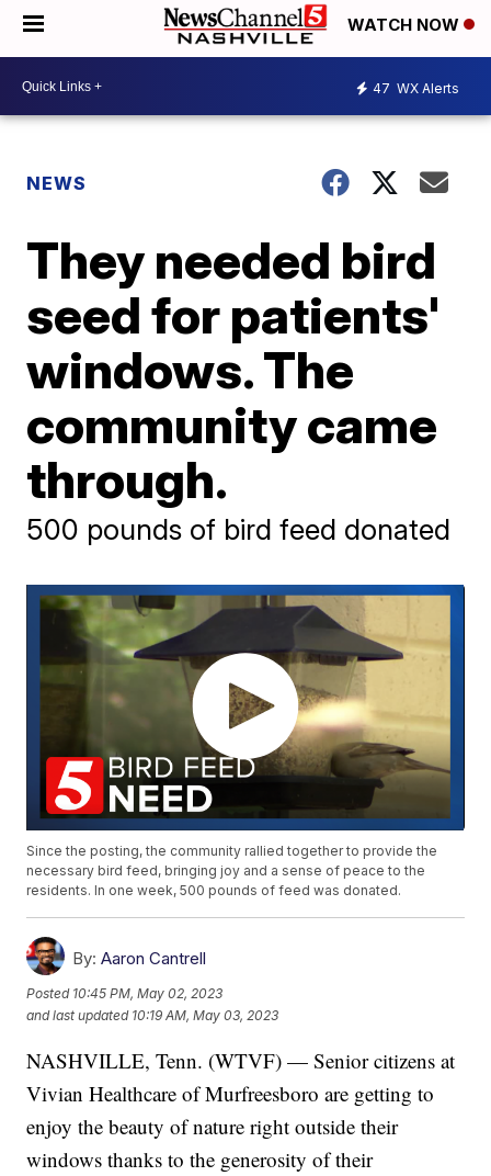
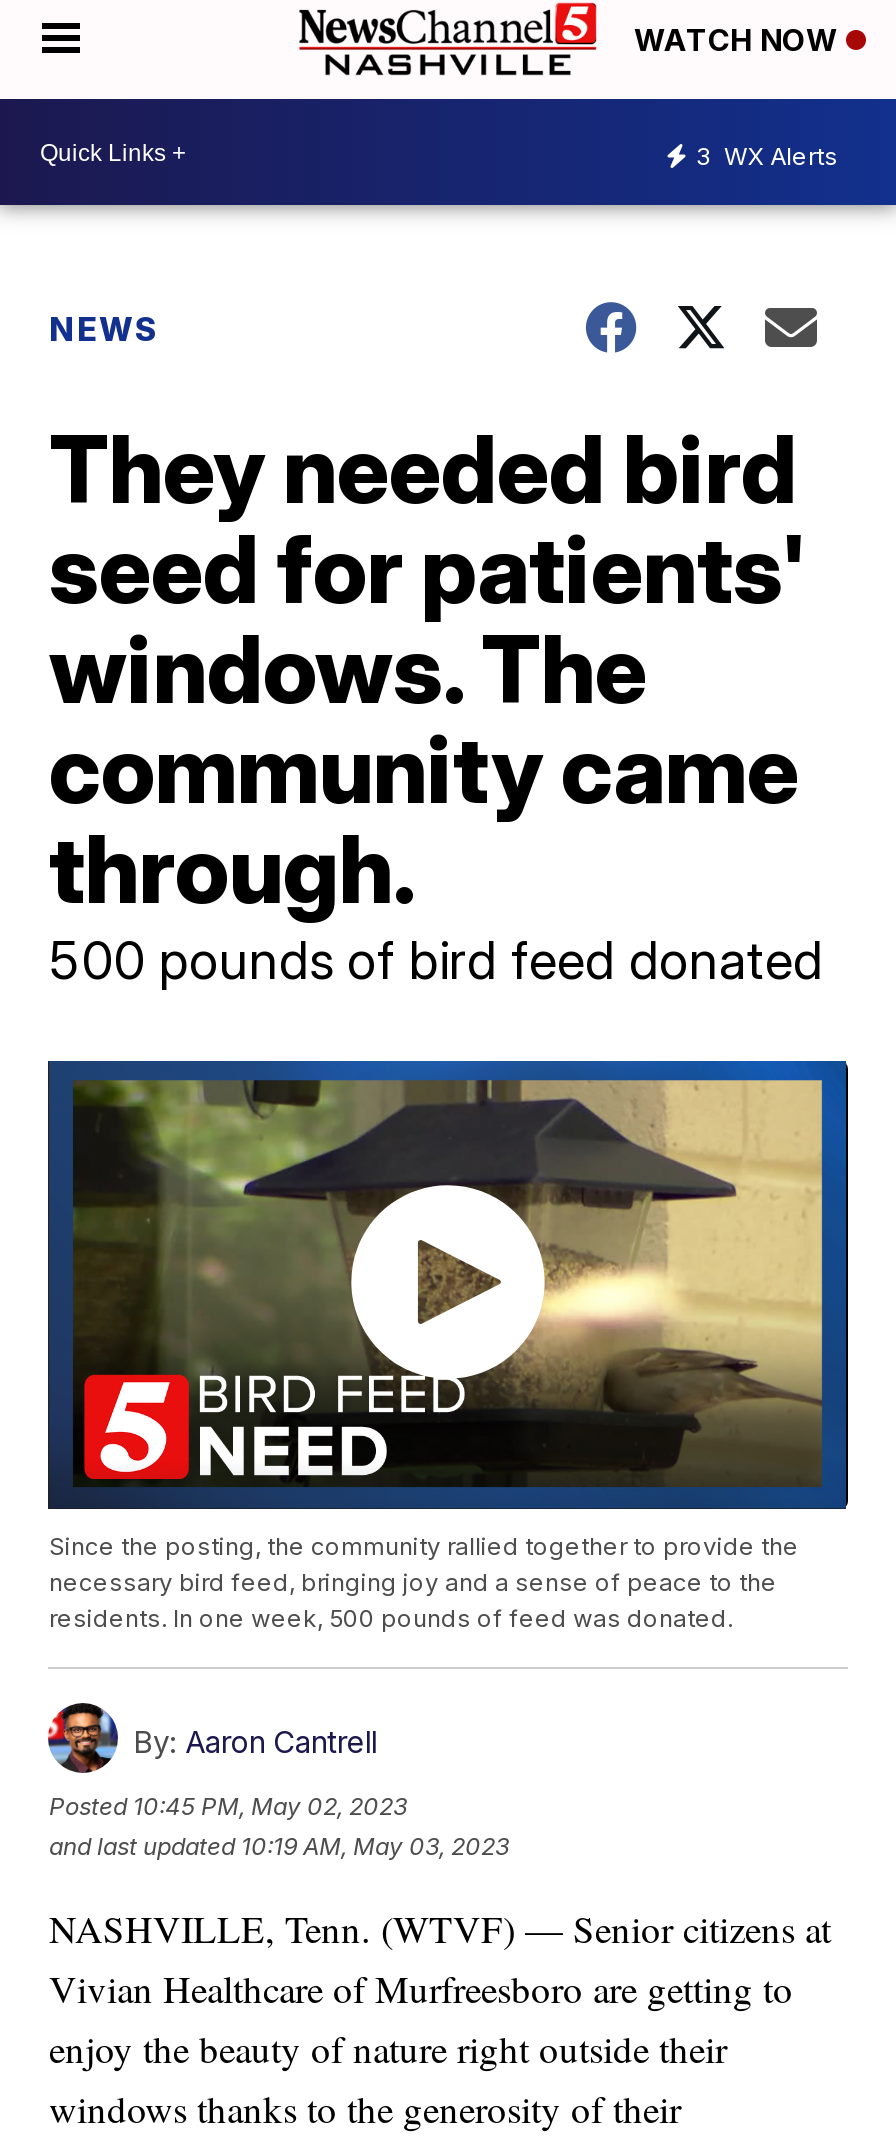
[373,80,459,96] 47 WX Alerts -> [696,140,838,170] 3 WX Alerts

